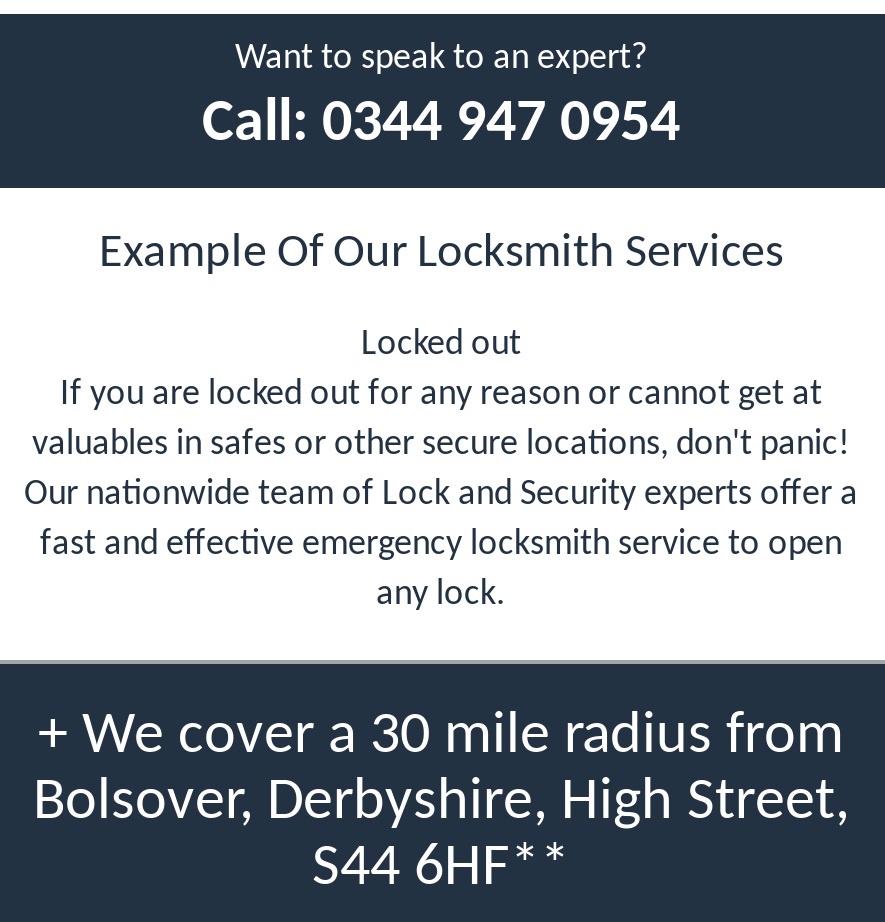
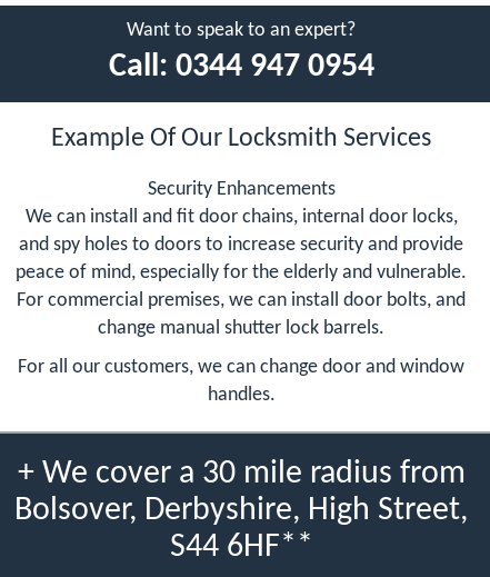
[24,325,858,613] Locked out | If you are locked out for any reason or cannot get at | valuables in safes or other secure locations, don't panic! | Our nationwide team of Lock and Security experts offer a | fast and effective emergency locksmith service to open | any lock. -> [16,178,467,405] Security Enhancements | We can install and fit door chains, internal door locks, | and spy holes to doors to increase security and provide | peace of mind, especially for the elderly and vulnerable. | For commercial premises, we can install door bolts, and | change manual shutter lock barrels. | For all our customers, we can change door and window | handles.

